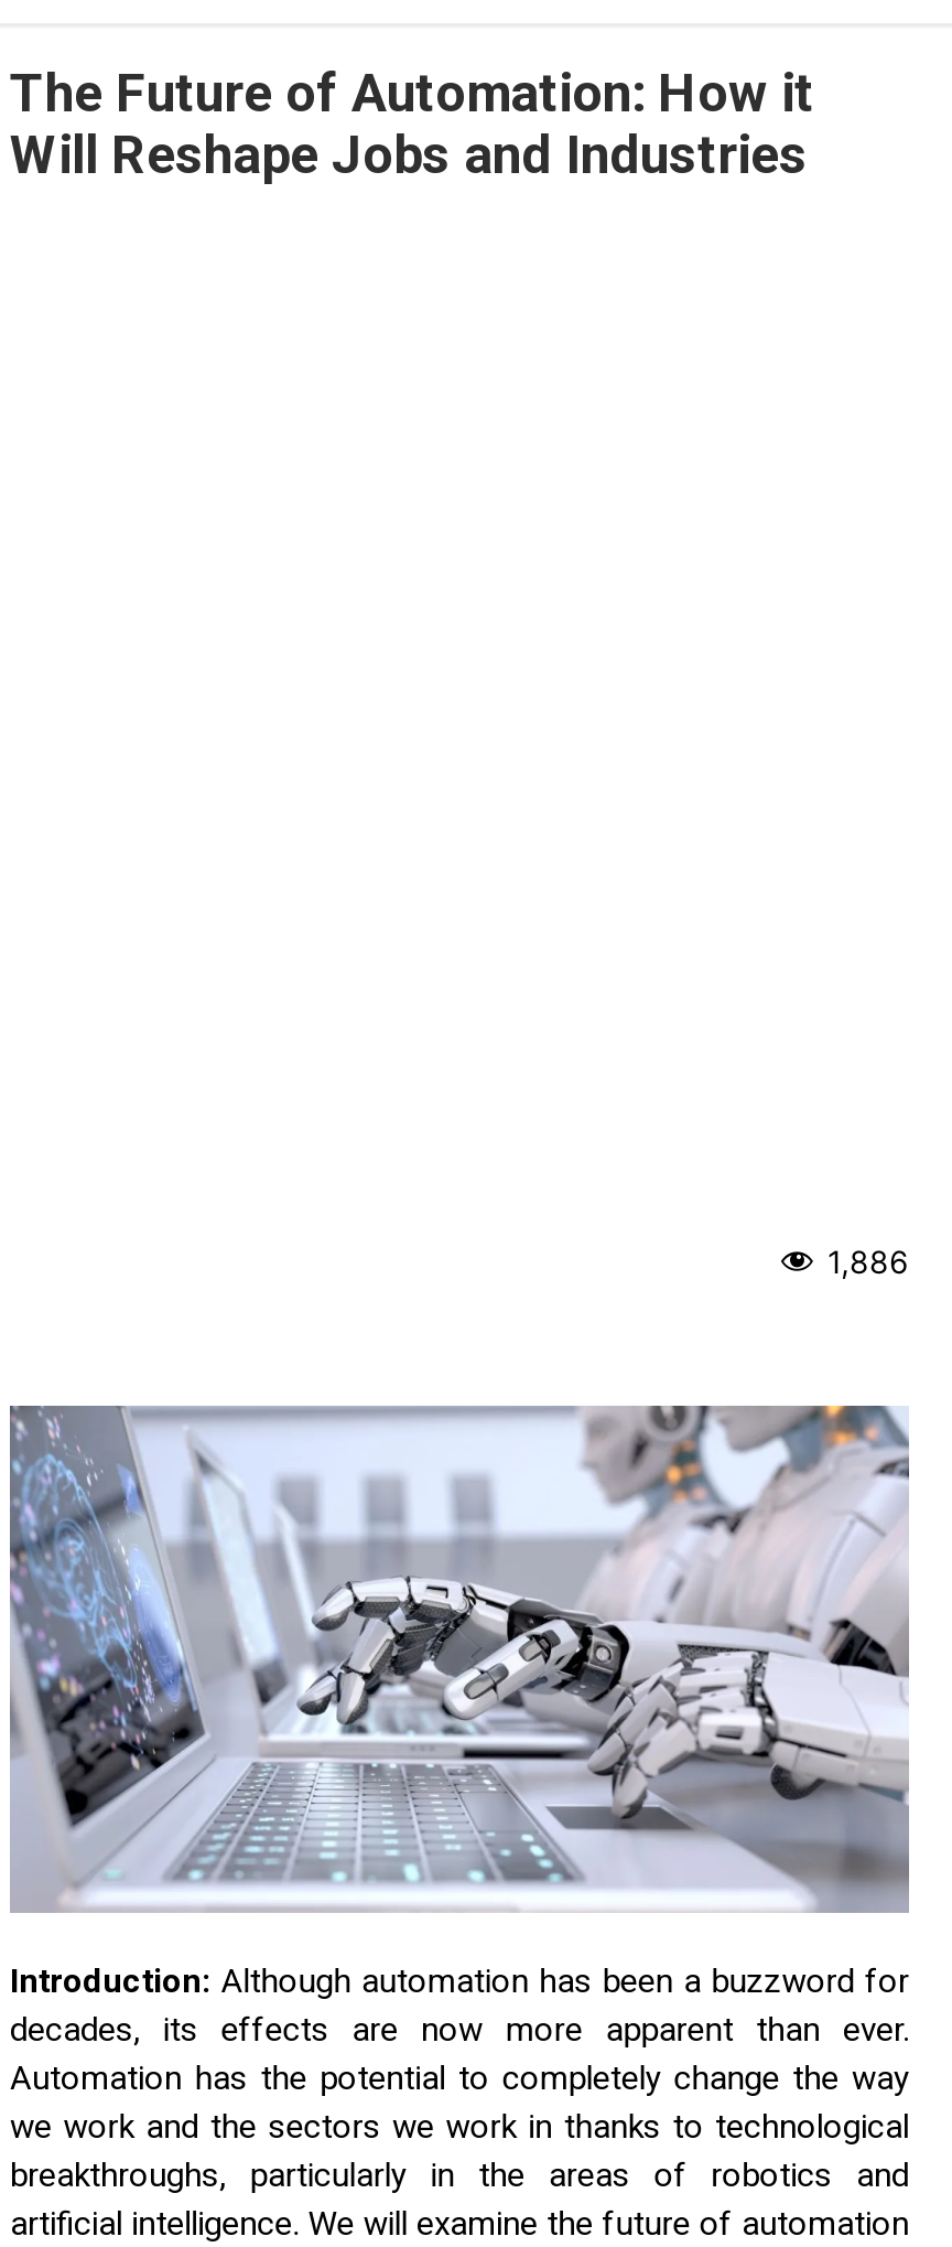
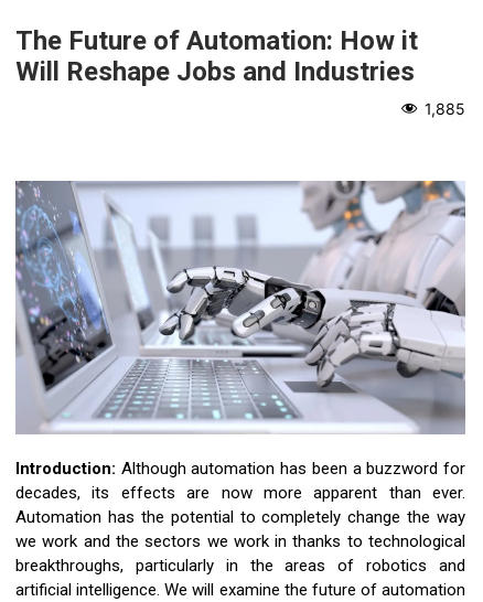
[827,1243,909,1280] 1,886 -> [425,99,465,118] 1,885

